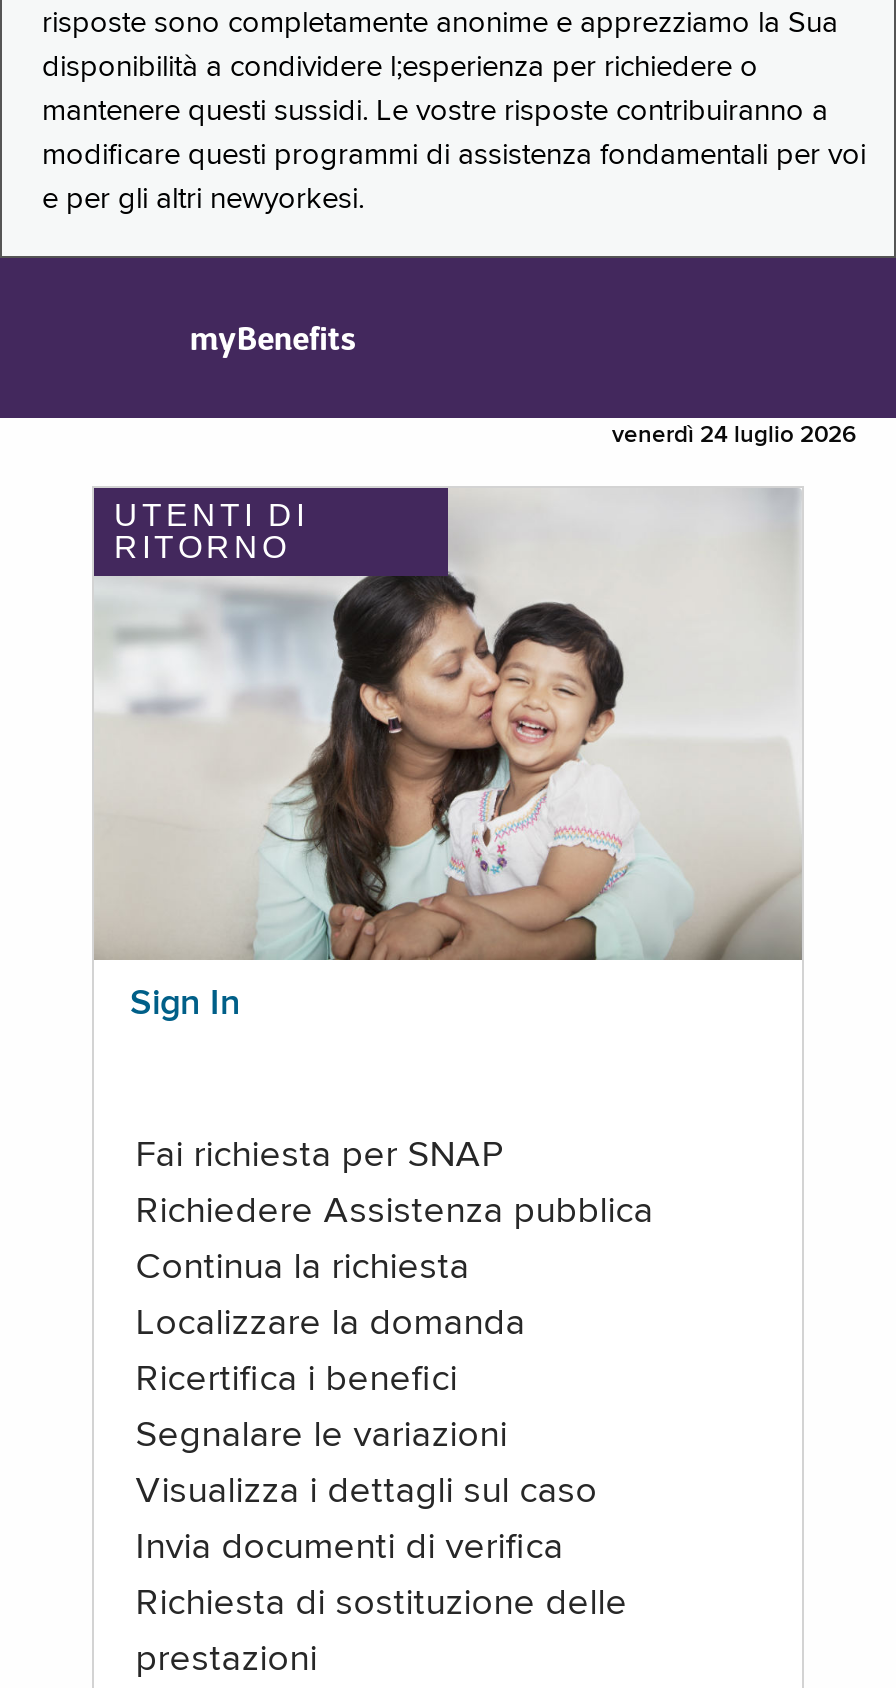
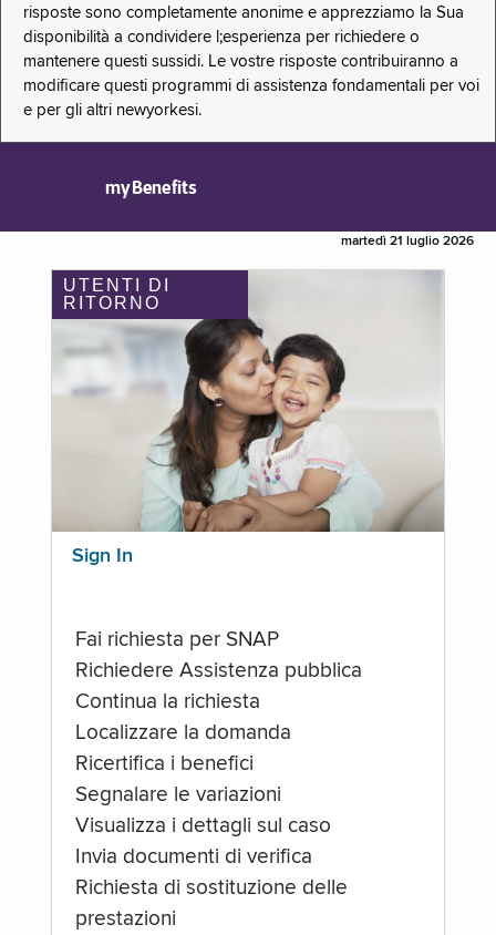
[612,424,856,448] venerdì 24 luglio 2026 -> [341,235,474,248] martedì 21 luglio 2026

